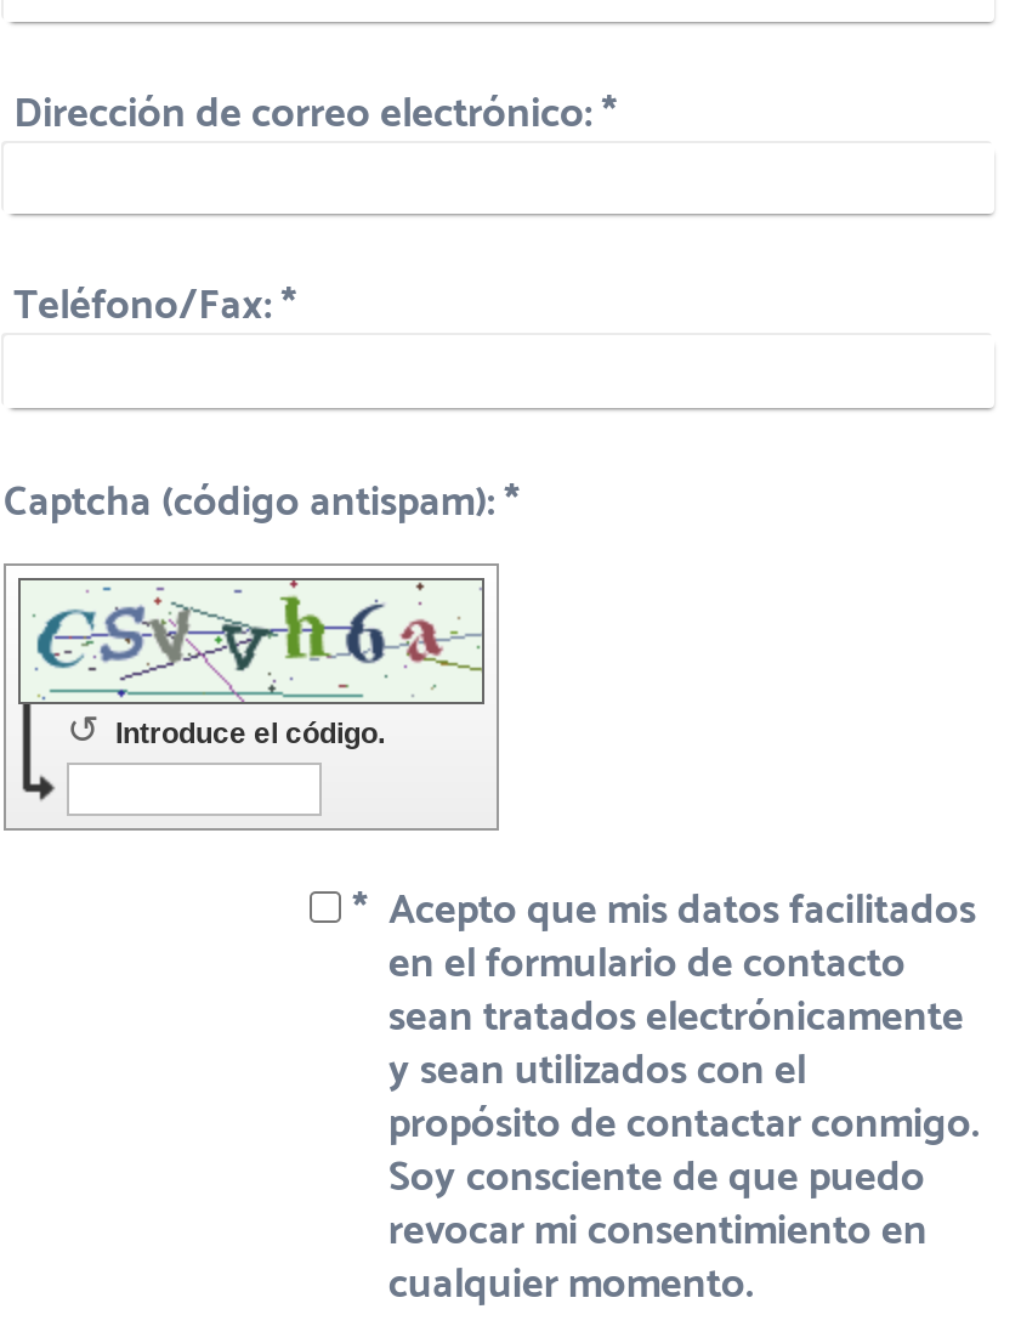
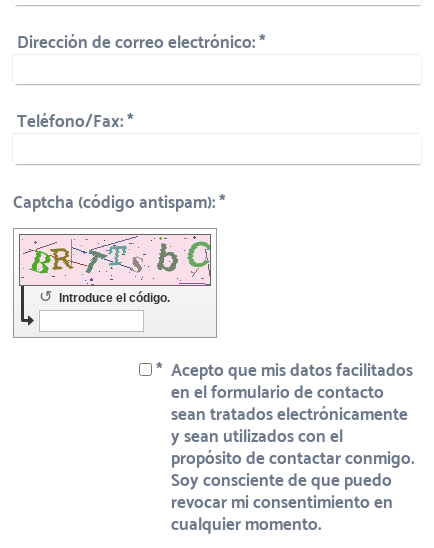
[21,578,484,704] [image] -> [20,234,211,286] [image]

